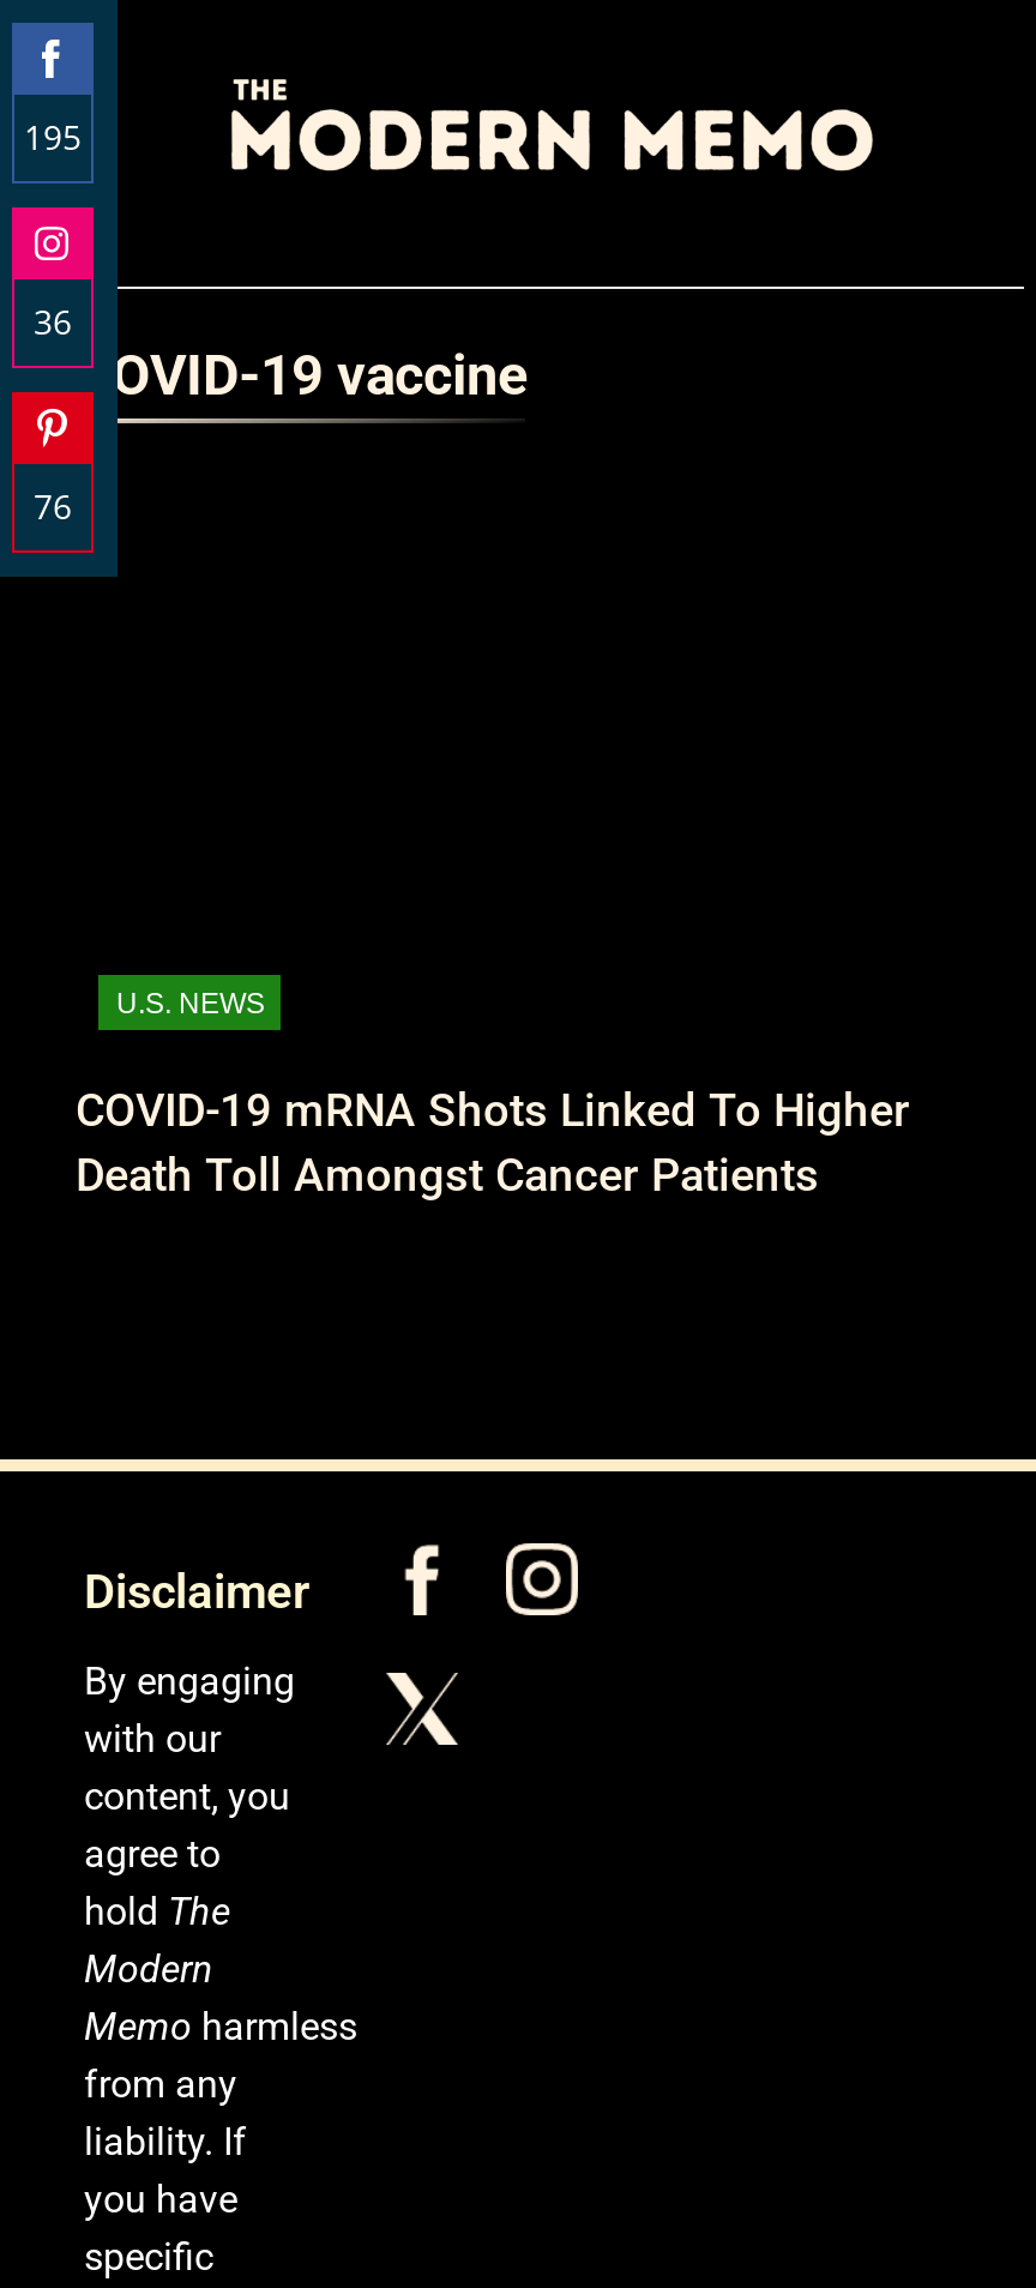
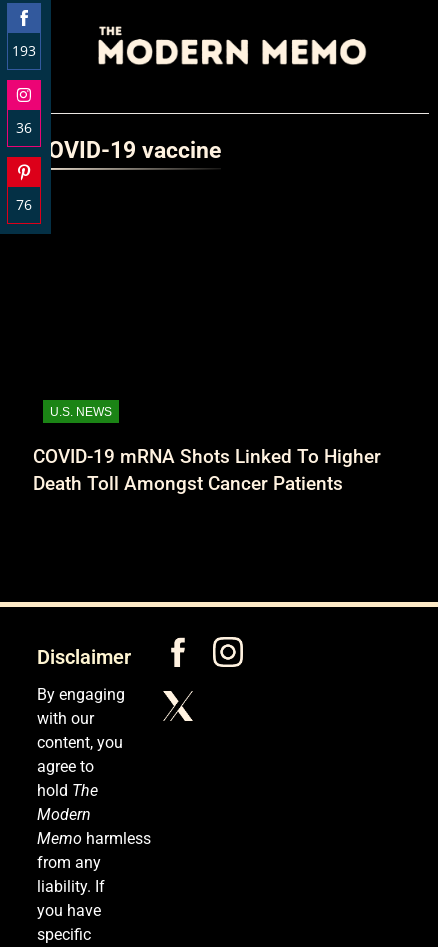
[24,114,82,159] 195 -> [12,41,36,60] 193

